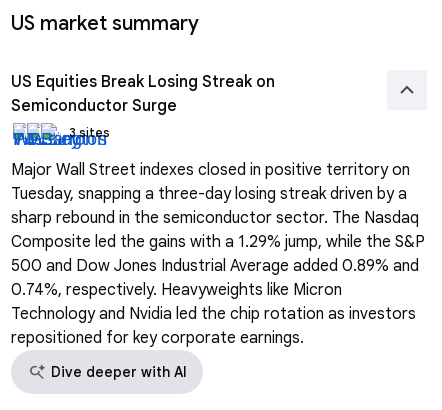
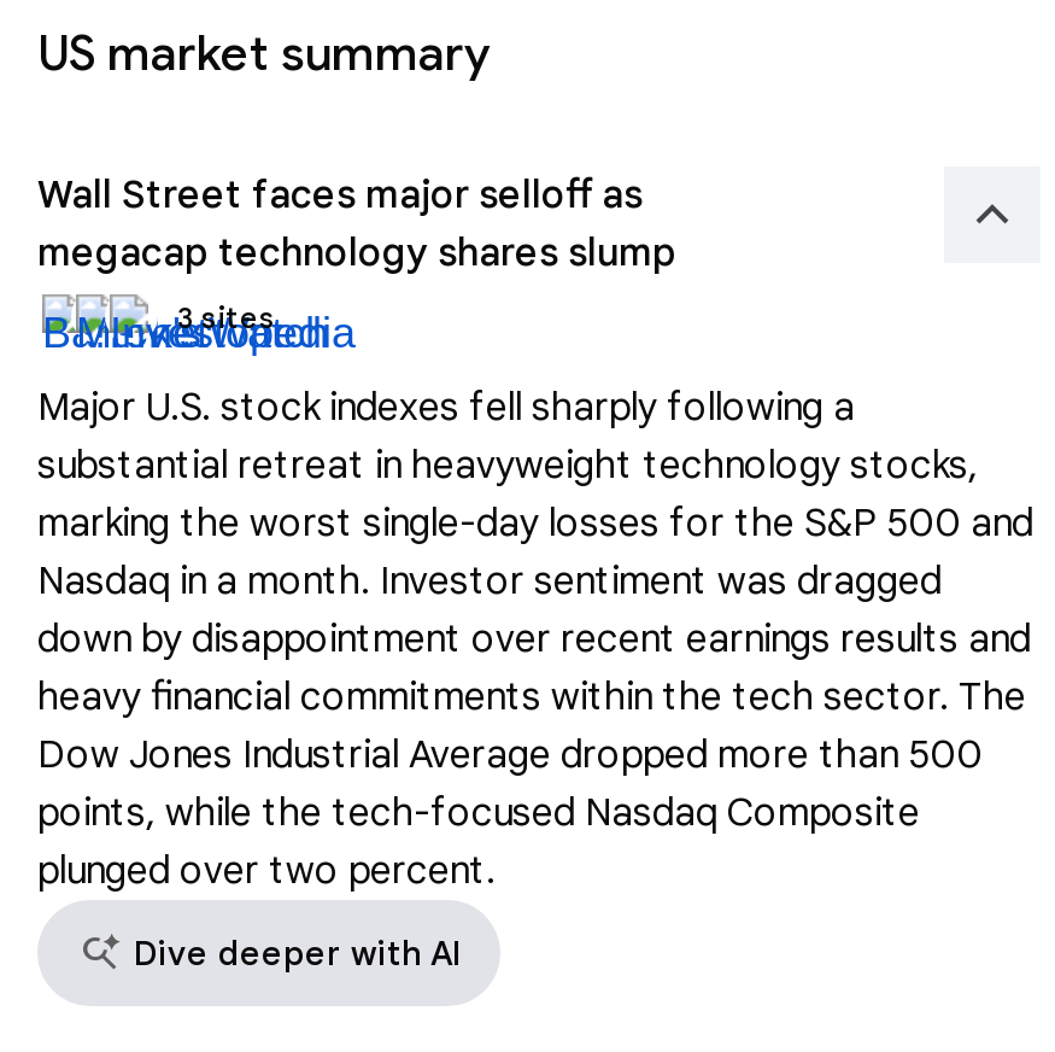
[11,72,275,116] US Equities Break Losing Streak on | Semiconductor Surge -> [37,171,676,277] Wall Street faces major selloff as | megacap technology shares slump
[11,160,425,348] Major Wall Street indexes closed in positive territory on | Tuesday, snapping a three-day losing streak driven by a | sharp rebound in the semiconductor sector. The Nasdaq | Composite led the gains with a 1.29% jump, while the S&P | 500 and Dow Jones Industrial Average added 0.89% and | 0.74%, respectively. Heavyweights like Micron | Technology and Nvidia led the chip rotation as investors | repositioned for key corporate earnings. -> [37,384,1033,895] Major U.S. stock indexes fell sharply following a | substantial retreat in heavyweight technology stocks, | marking the worst single-day losses for the S&P 500 and | Nasdaq in a month. Investor sentiment was dragged | down by disappointment over recent earnings results and | heavy financial commitments within the tech sector. The | Dow Jones Industrial Average dropped more than 500 | points, while the tech-focused Nasdaq Composite | plunged over two percent.

